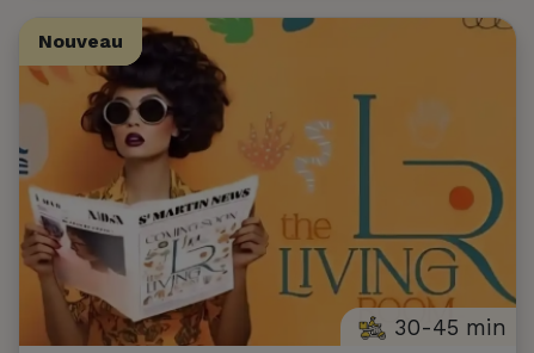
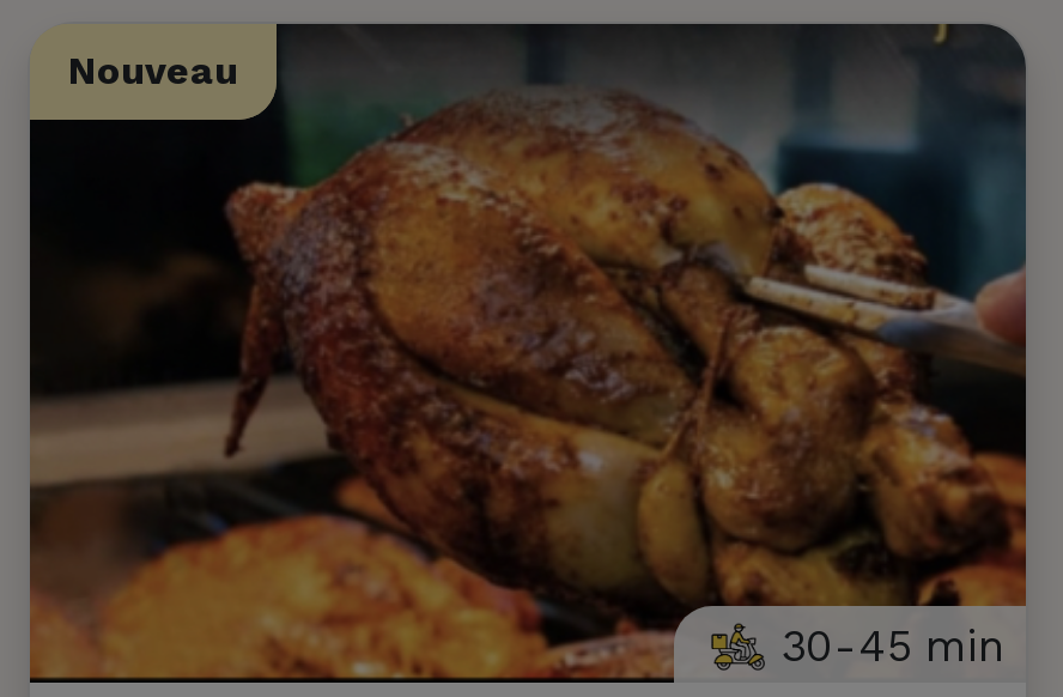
[18,17,517,347] [image] -> [28,22,1028,685] [image]

